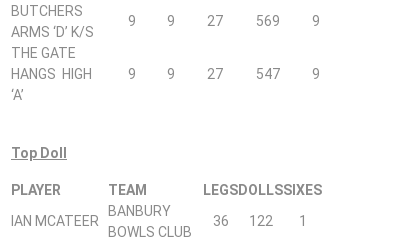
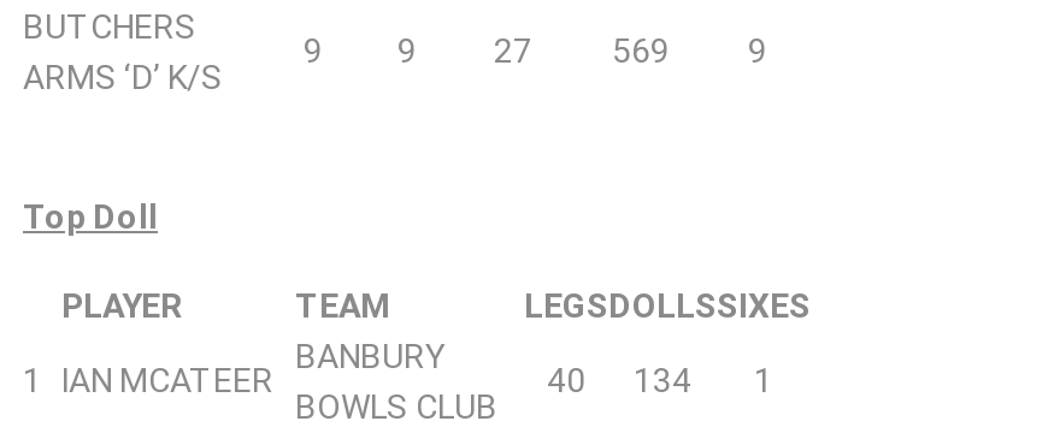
[11,45,92,103] THE GATE | HANGS HIGH | ‘A’ -> none
[127,66,320,82] 9 | 9 | 27 | 547 | 9 -> none
[11,213,99,229] IAN MCATEER -> [23,361,273,399] 1 IAN MCATEER
[212,213,228,229] 36 -> [547,361,585,399] 40
[248,213,272,229] 122 -> [634,361,691,399] 134

